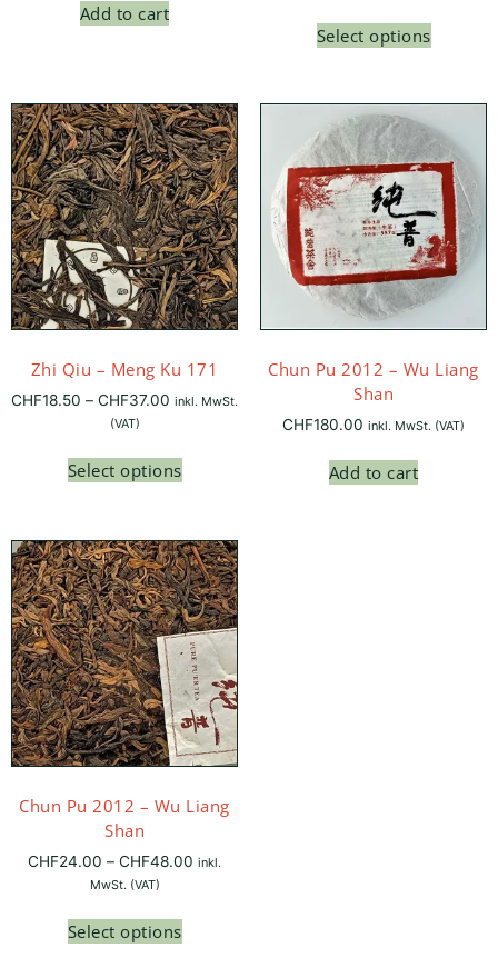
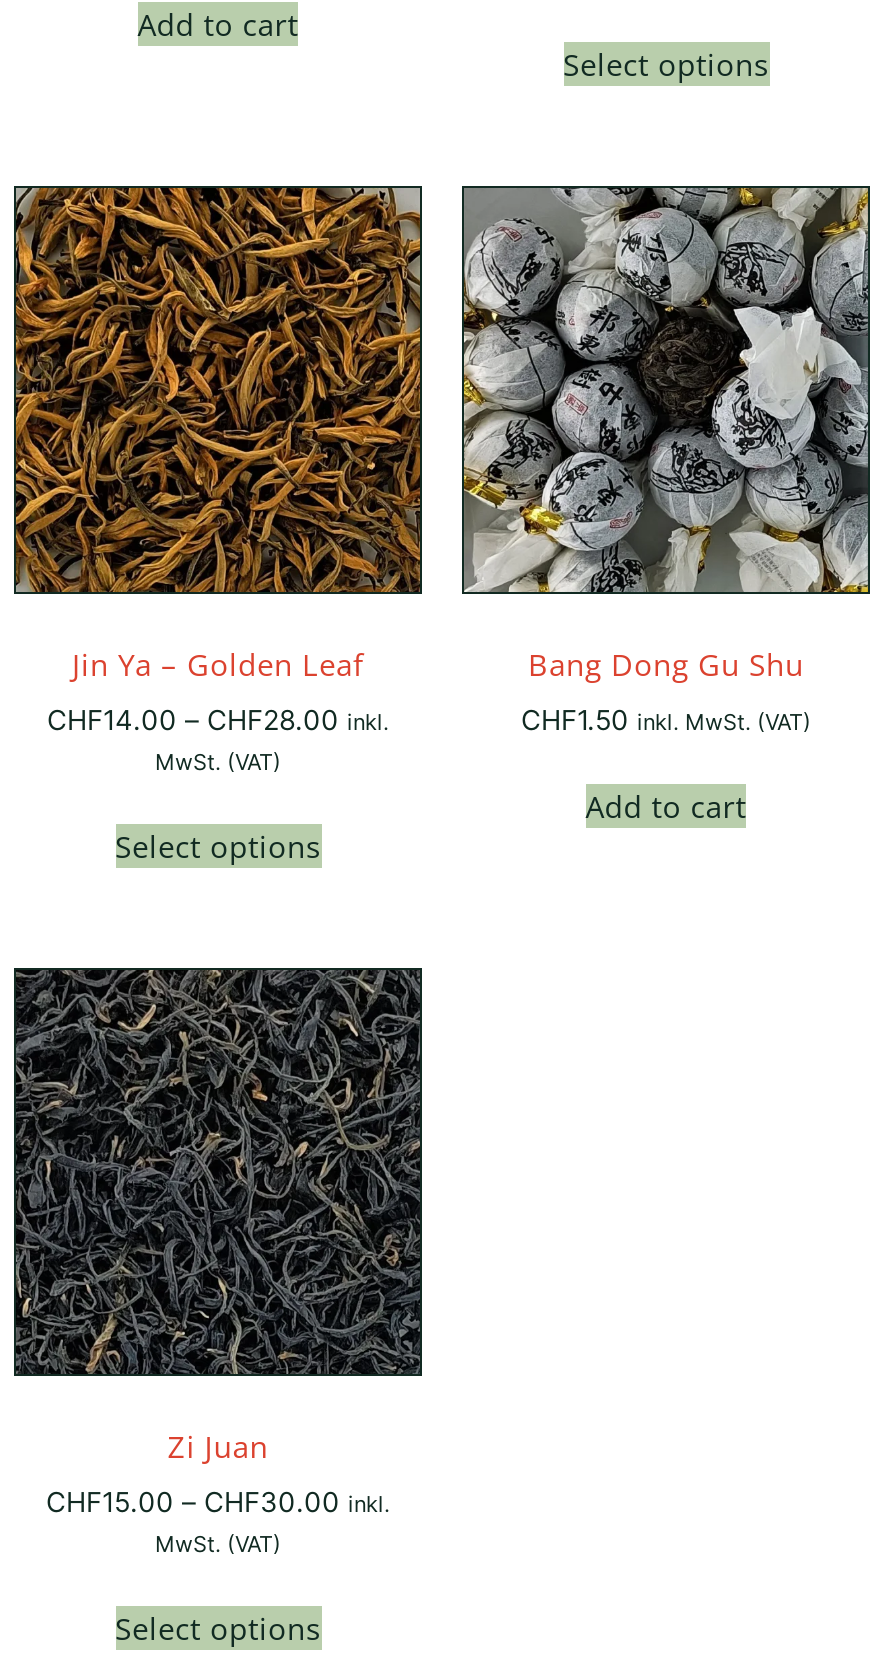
[11,103,238,380] [image] | Zhi Qiu – Meng Ku 171 -> [16,186,422,684] [image] | Jin Ya – Golden Leaf
[260,103,487,404] [image] | Chun Pu 2012 – Wu Liang | Shan -> [462,186,870,684] [image] | Bang Dong Gu Shu
[11,392,238,432] CHF18.50 – CHF37.00 inkl. MwSt. | (VAT) -> [47,705,389,777] CHF14.00 – CHF28.00 inkl. | MwSt. (VAT)
[282,416,465,434] CHF180.00 inkl. MwSt. (VAT) -> [521,705,811,737] CHF1.50 inkl. MwSt. (VAT)
[10,539,239,841] [image] | Chun Pu 2012 – Wu Liang | Shan -> [14,966,422,1466] [image] | Zi Juan
[28,853,221,871] CHF24.00 – CHF48.00 inkl. -> [46,1487,390,1519] CHF15.00 – CHF30.00 inkl.

